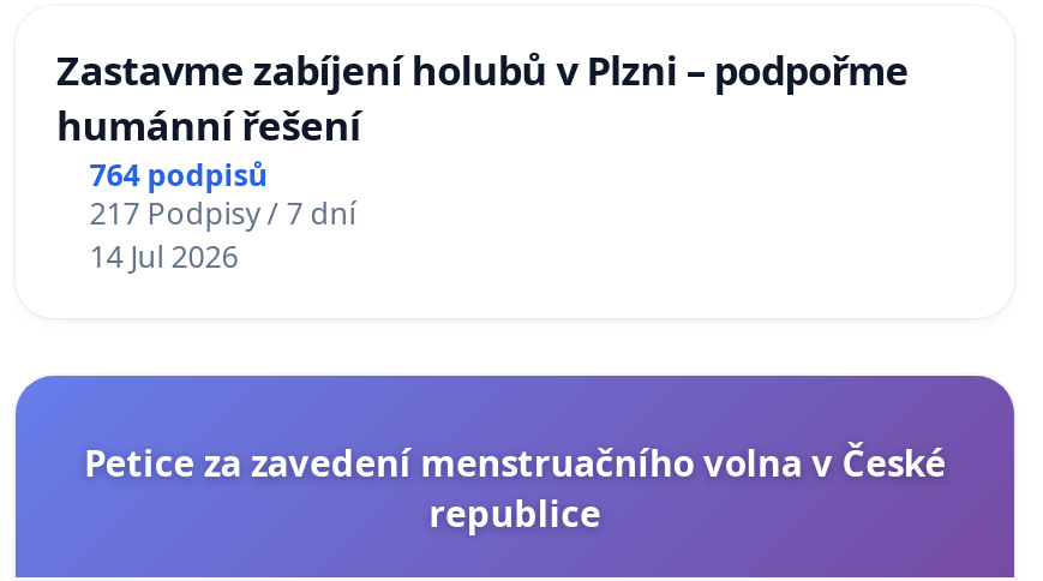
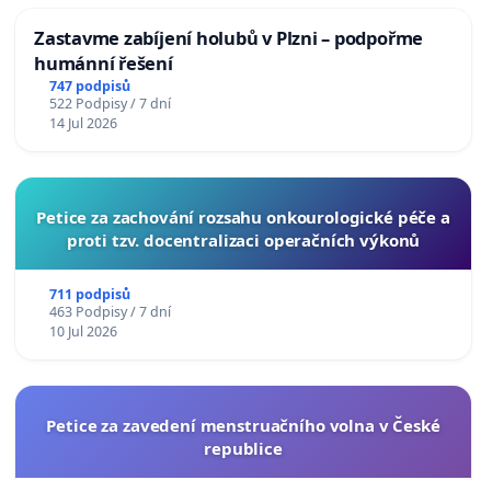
[90,154,267,195] 764 podpisů -> [49,77,130,96] 747 podpisů
[90,193,356,233] 217 Podpisy / 7 dní -> [49,94,171,113] 522 Podpisy / 7 dní
none -> [15,176,470,341] [image] | Petice za zachování rozsahu onkourologické péče a | proti tzv. docentralizaci operačních výkonů | 711 podpisů | 463 Podpisy / 7 dní | 10 Jul 2026

